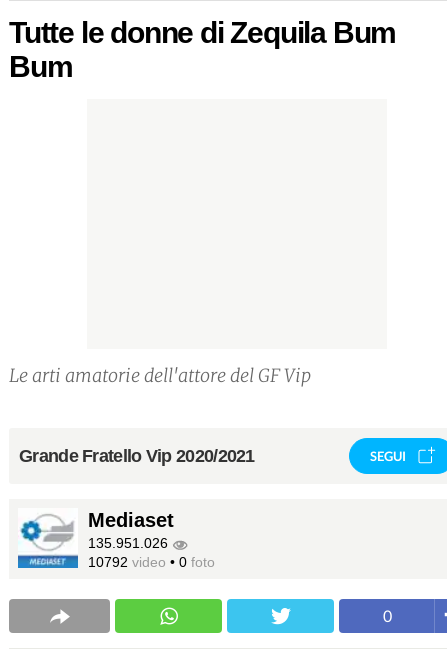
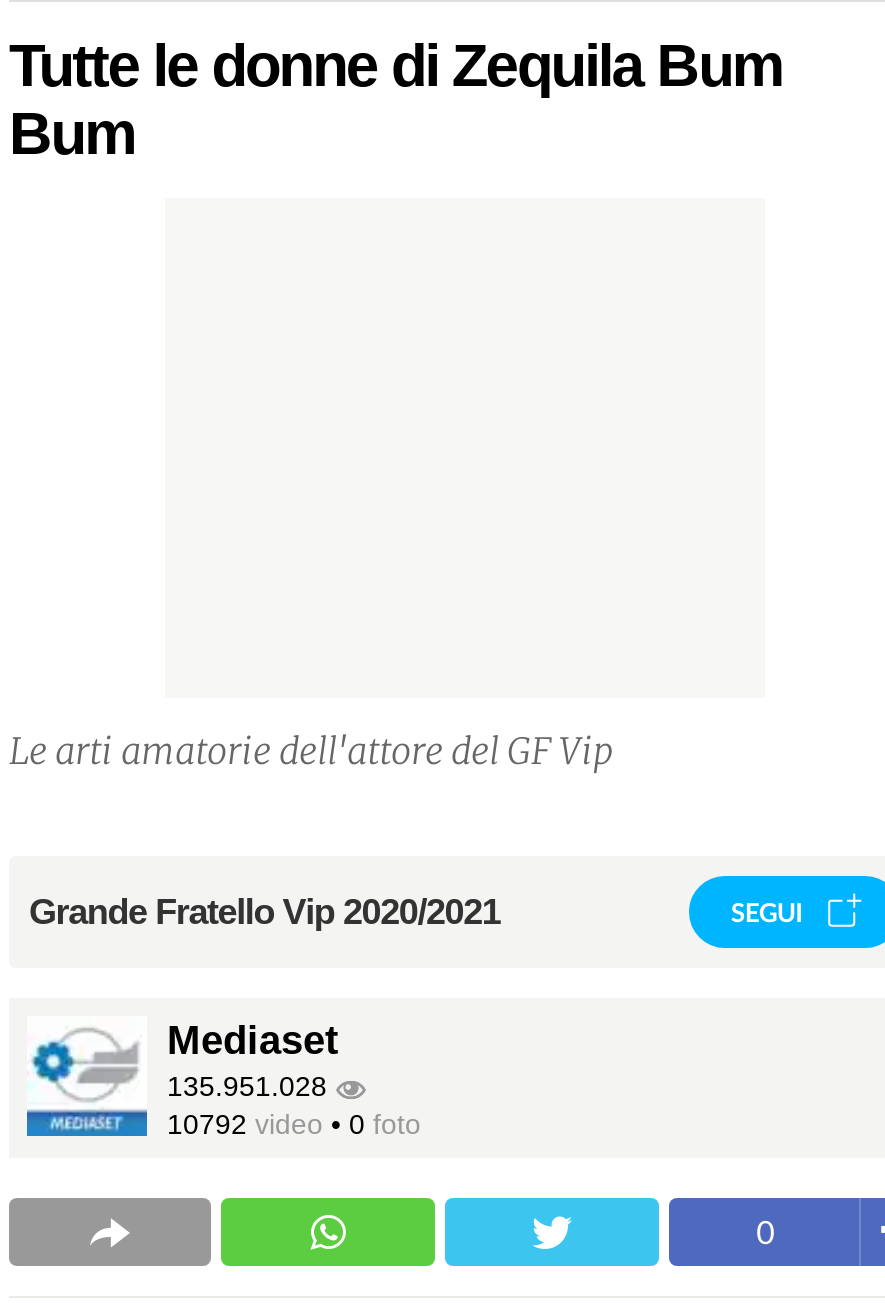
[88,535,168,551] 135.951.026 -> [167,1071,327,1103] 135.951.028

